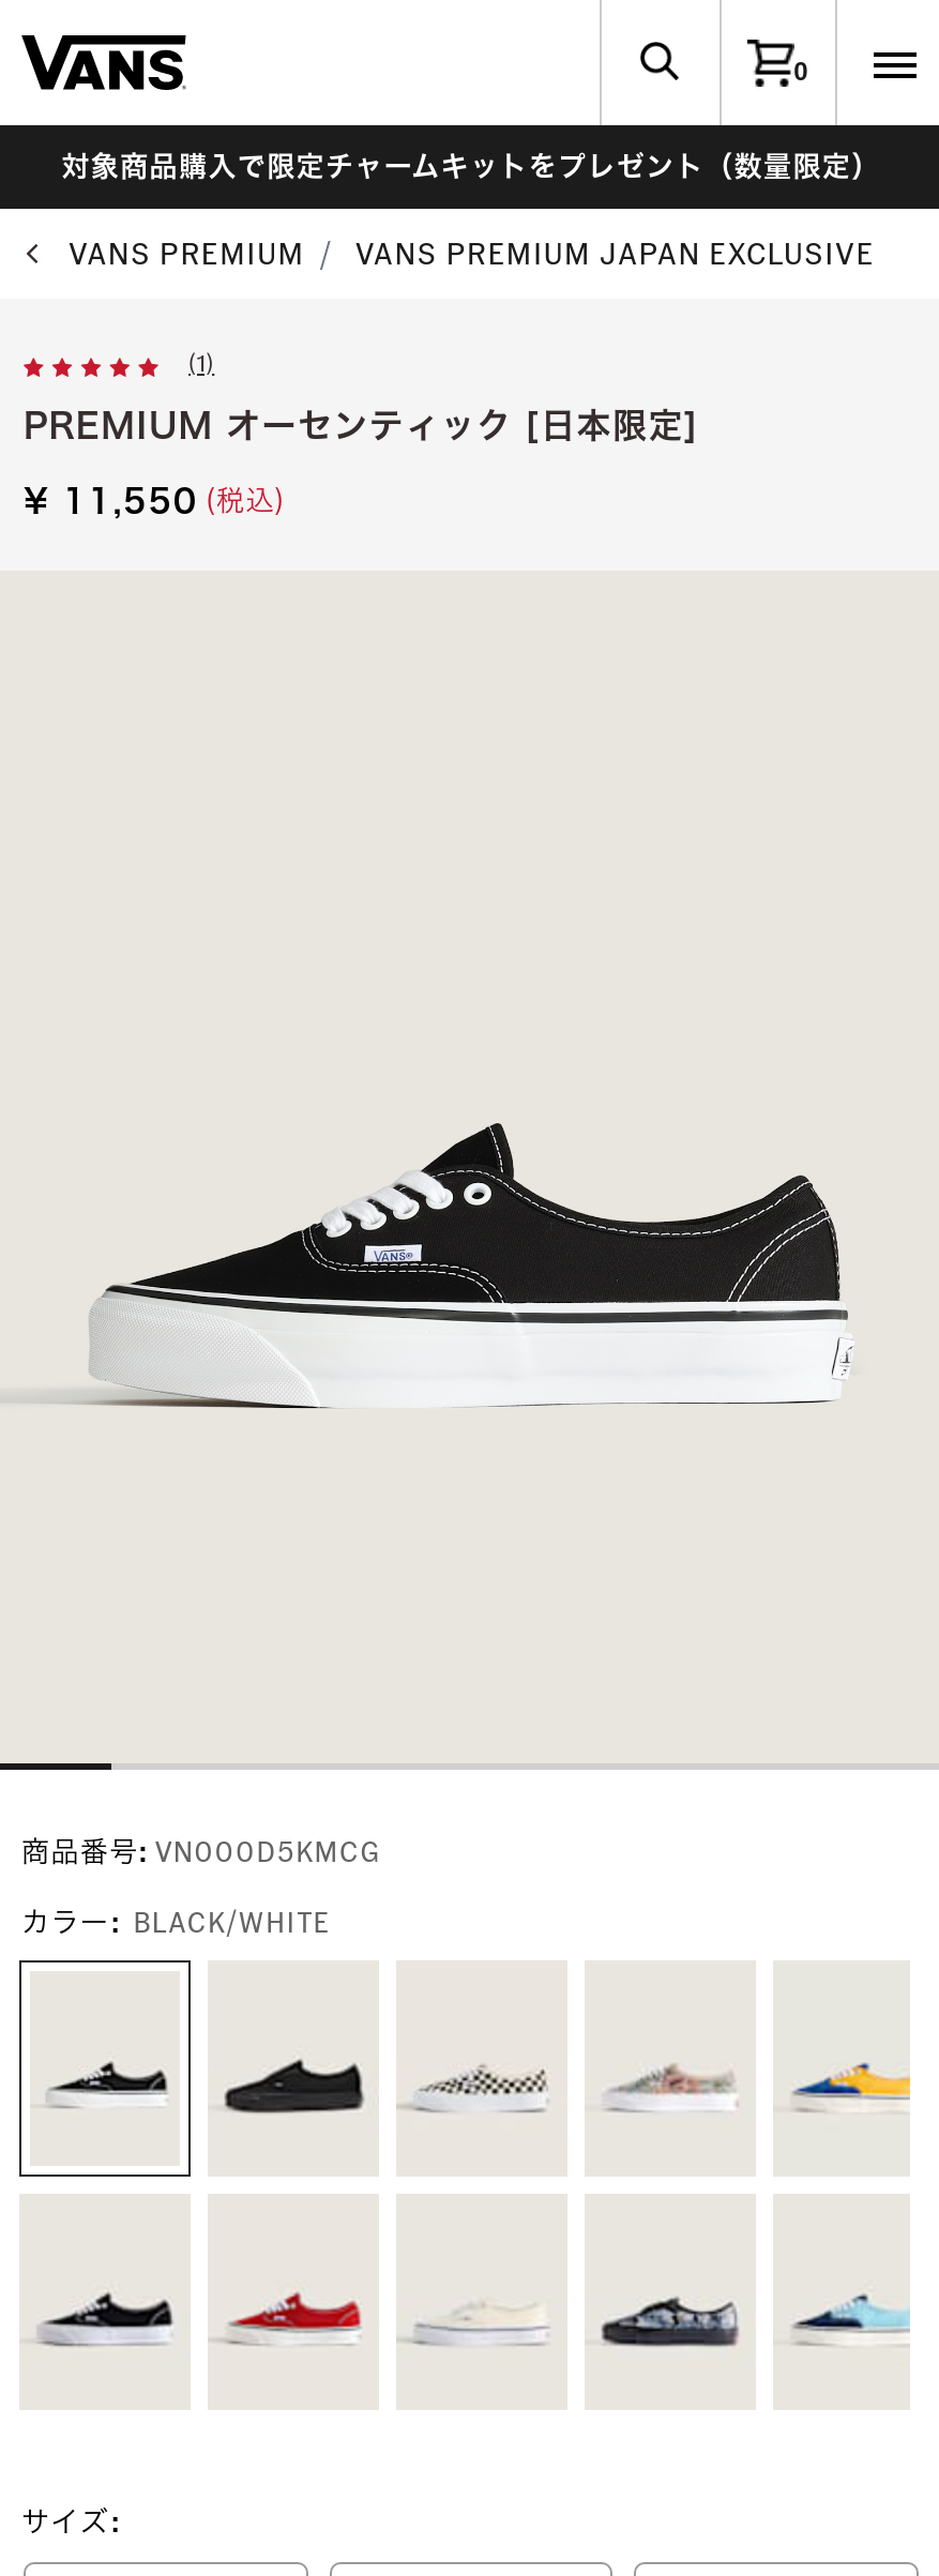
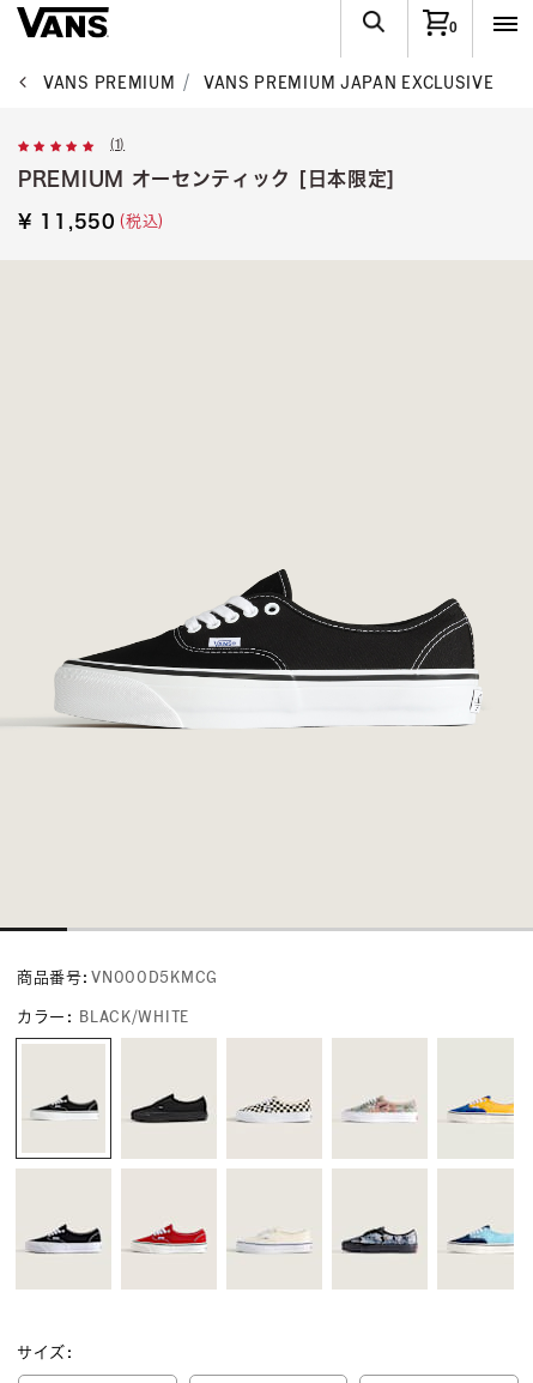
[61,153,881,181] 対象商品購入で限定チャームキットをプレゼント（数量限定） -> none

